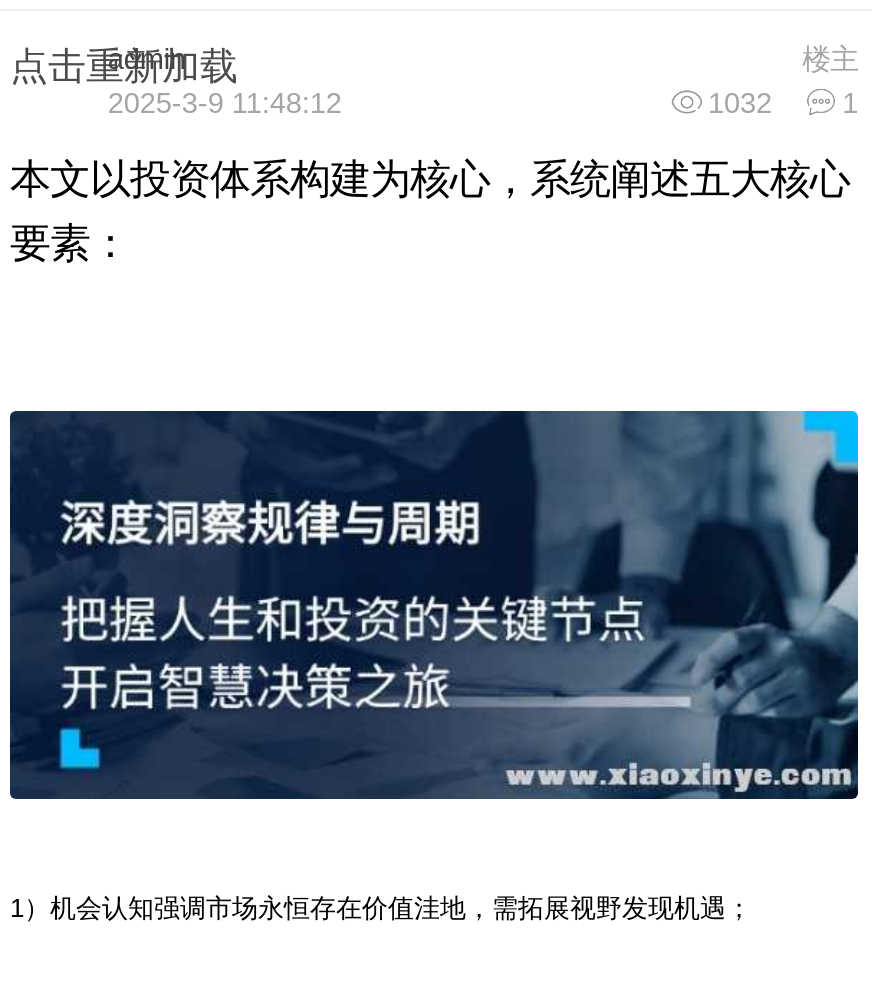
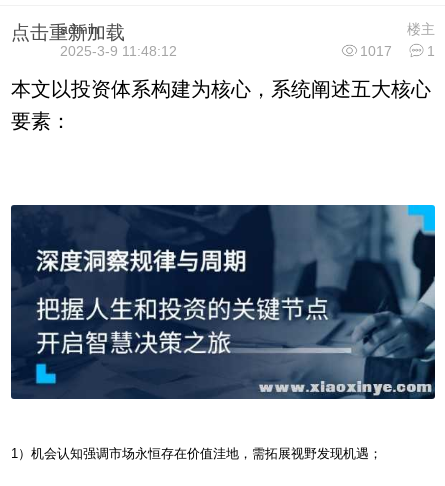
[708,86,858,118] 1032 1 -> [360,42,435,58] 1017 1

